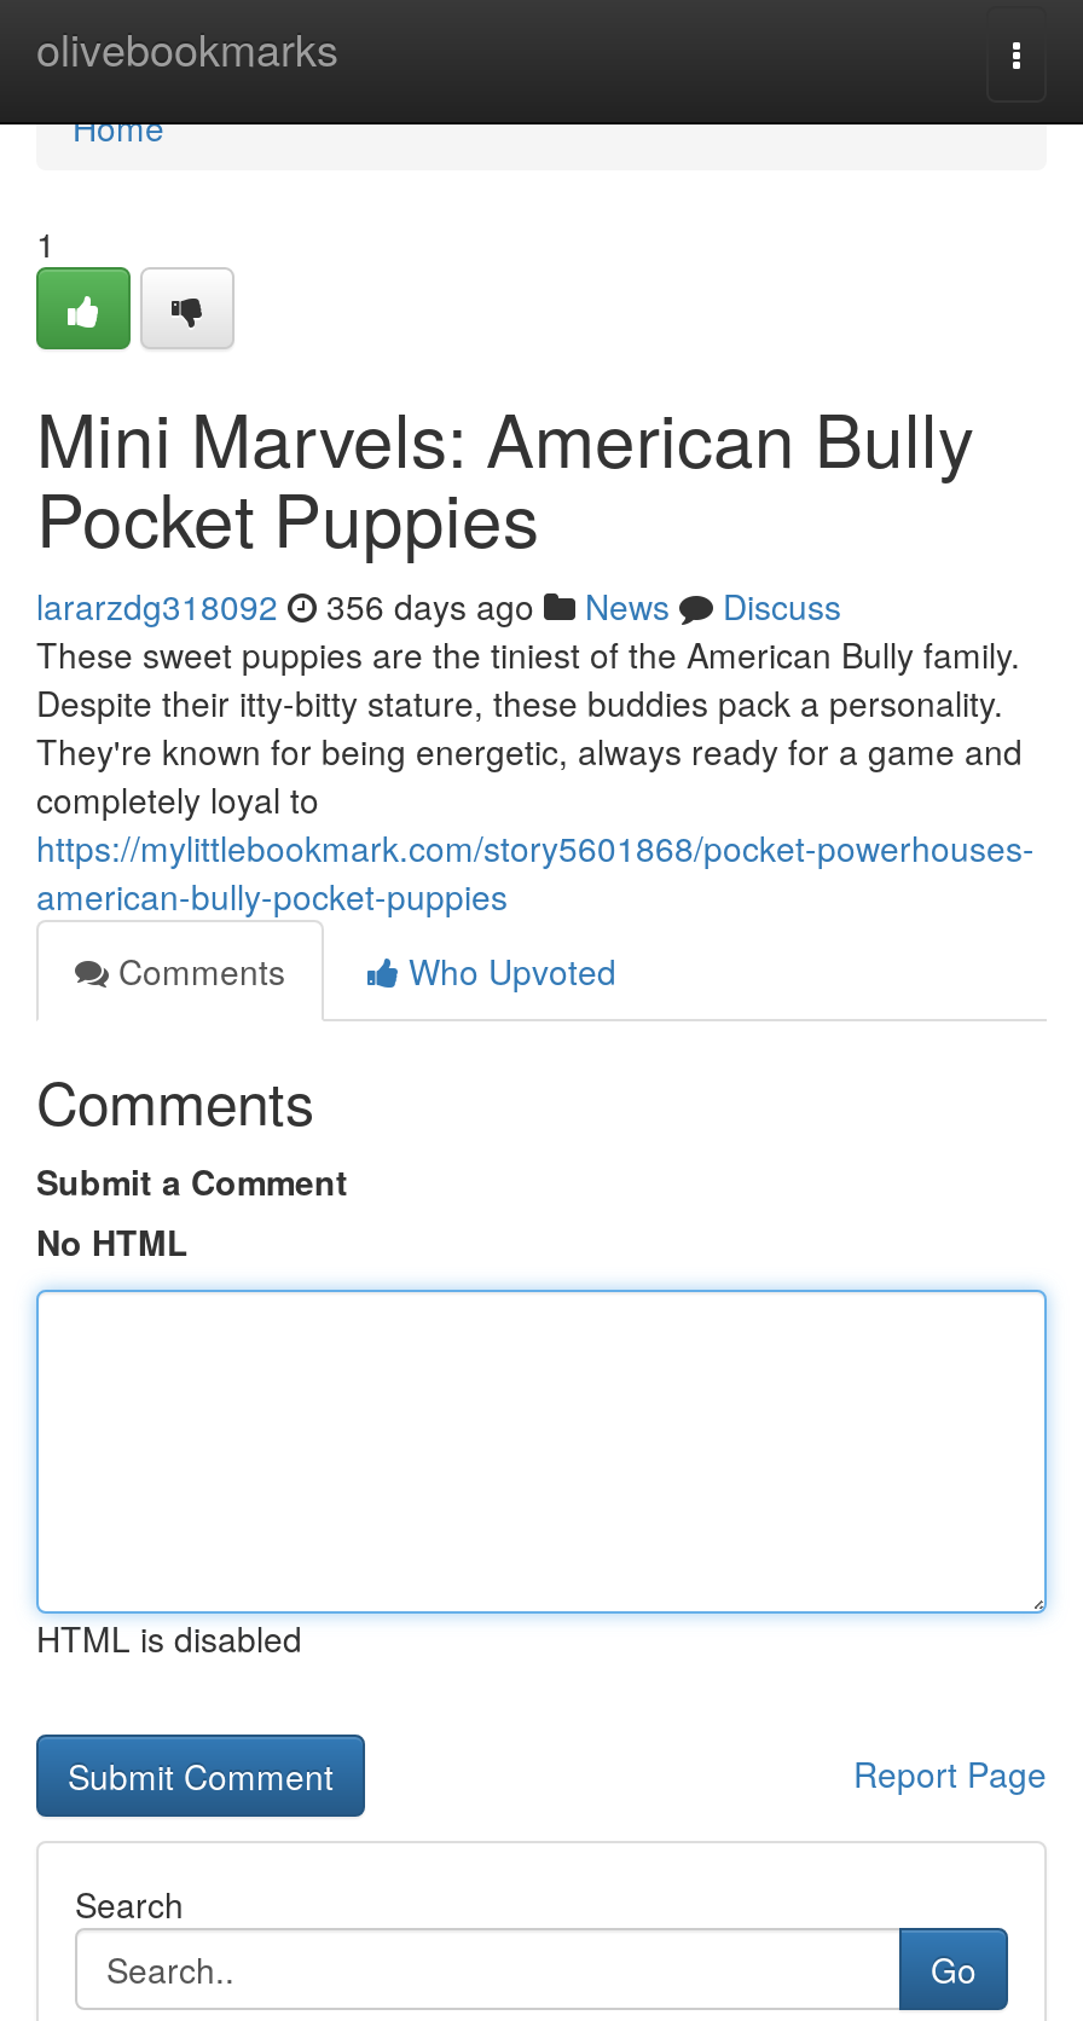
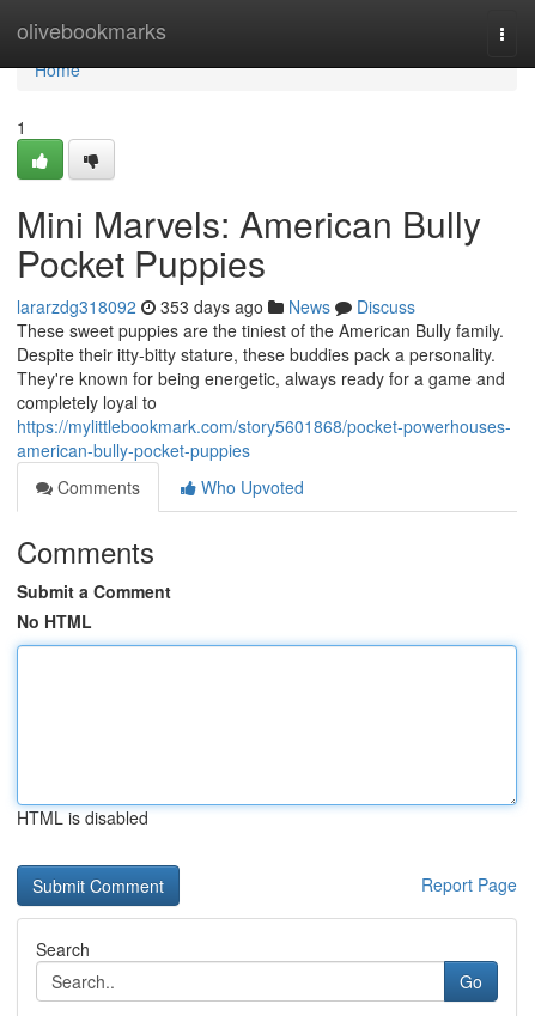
[36,581,841,630] lararzdg318092 356 days ago News Discuss -> [17,294,415,318] lararzdg318092 353 days ago News Discuss

